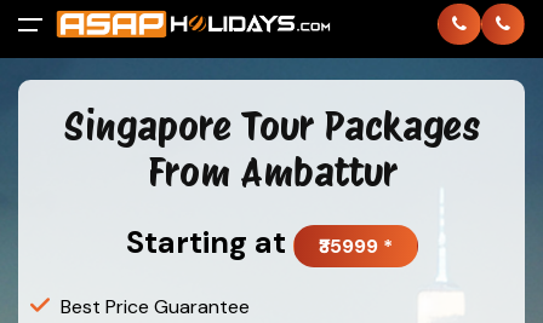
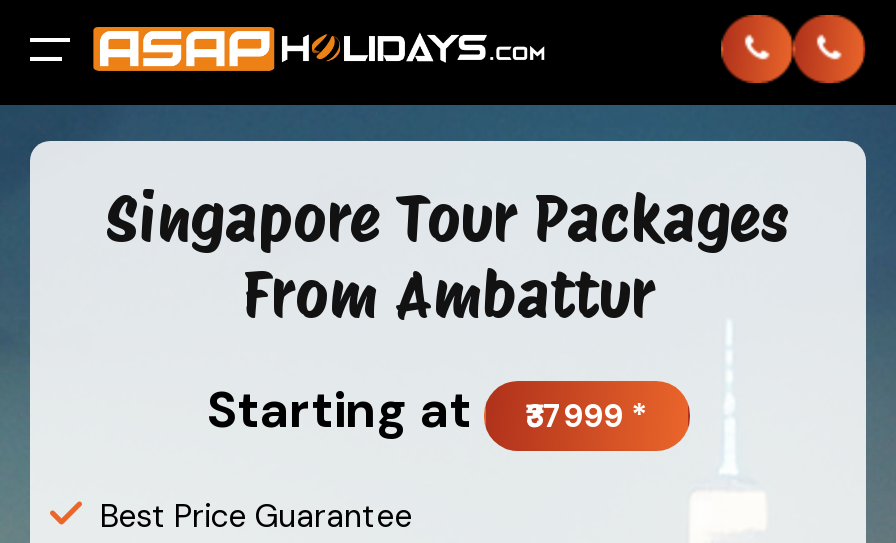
[125,223,392,263] Starting at ₹35999 * -> [207,377,647,443] Starting at ₹37999 *

